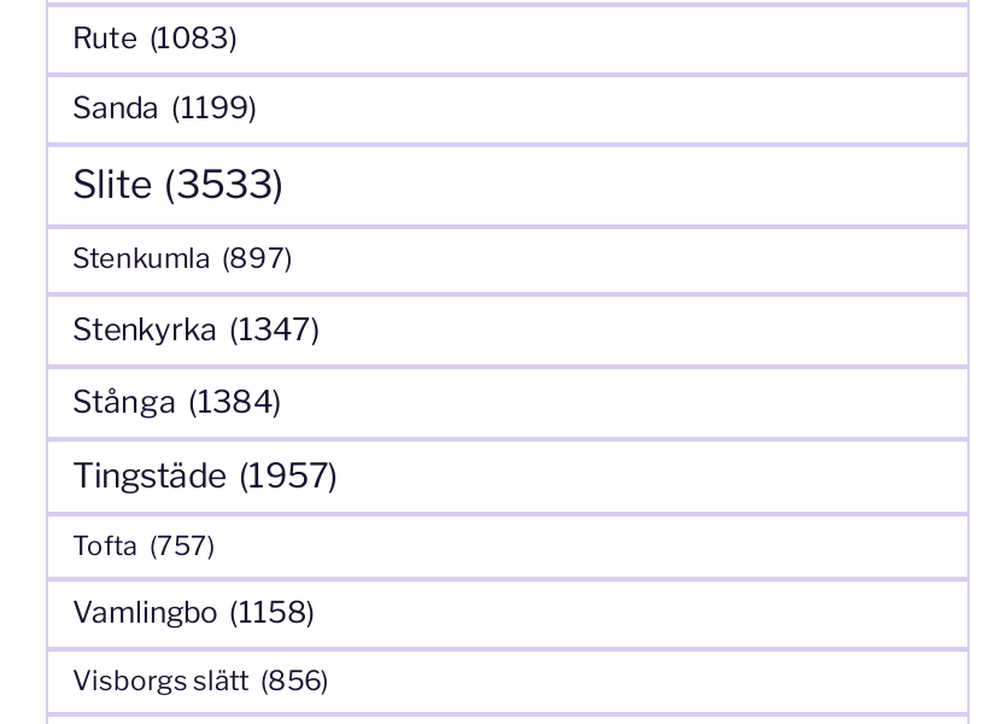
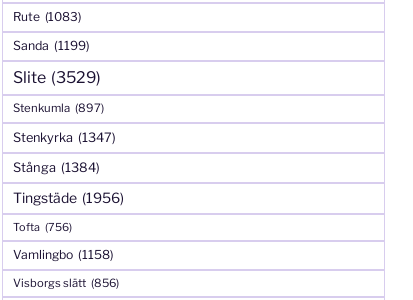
[72,161,285,207] Slite (3533) -> [13,68,101,87] Slite (3529)
[72,453,338,494] Tingstäde (1957) -> [13,189,124,206] Tingstäde (1956)
[72,528,215,562] Tofta (757) -> [13,220,72,234] Tofta (756)

